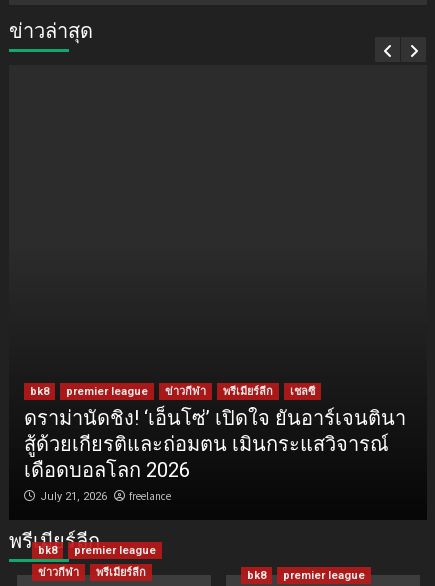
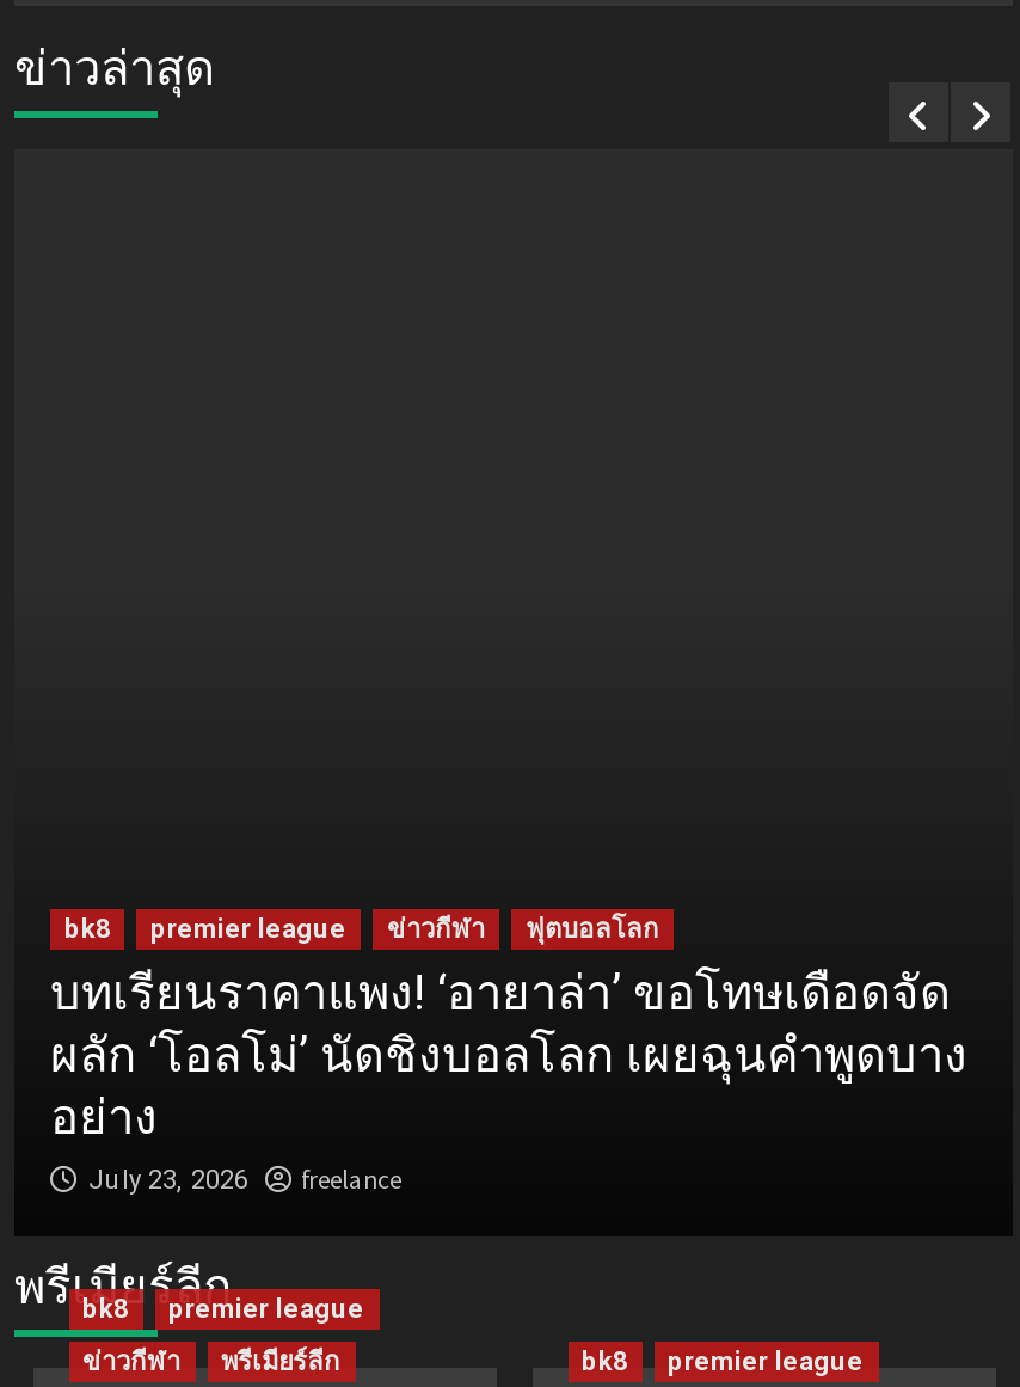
[24,385,406,503] พรีเมียร์ลีก | เชลซี | ดราม่านัดชิง! ‘เอ็นโซ่’ เปิดใจ ยันอาร์เจนตินา | สู้ด้วยเกียรติและถ่อมตน เมินกระแสวิจารณ์ | เดือดบอลโลก 2026 | July 21, 2026 -> [50,913,967,1195] ฟุตบอลโลก | บทเรียนราคาแพง! ‘อายาล่า’ ขอโทษเดือดจัด | ผลัก ‘โอลโม่’ นัดชิงบอลโลก เผยฉุนคำพูดบาง | อย่าง | July 23, 2026

